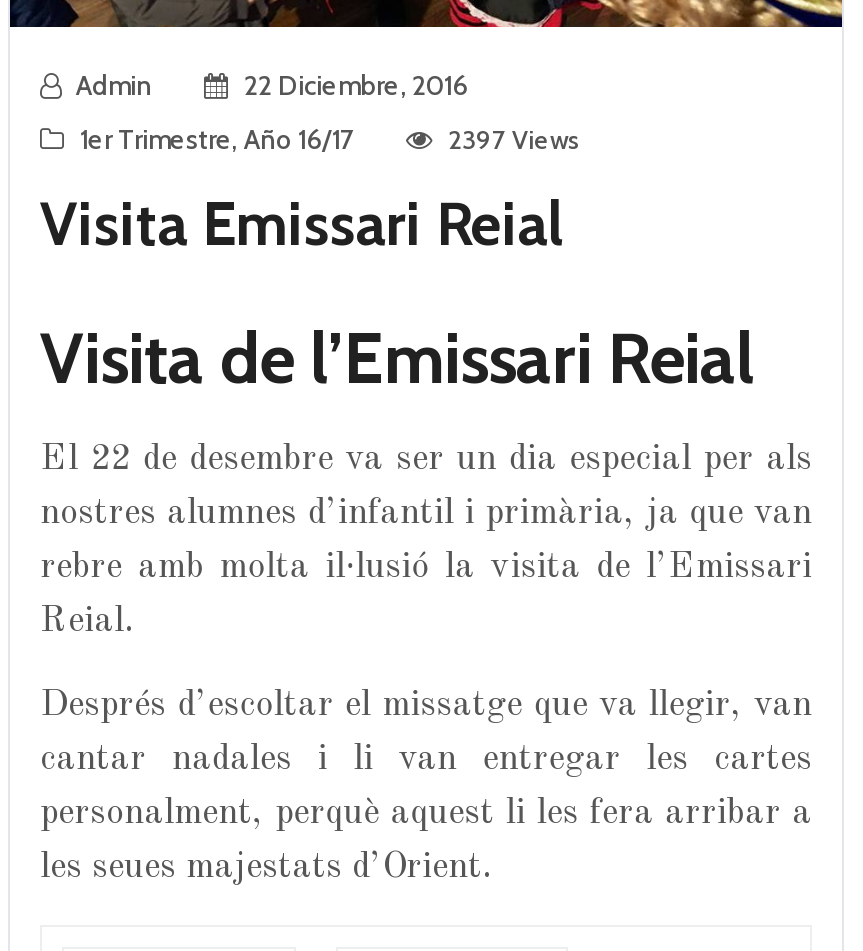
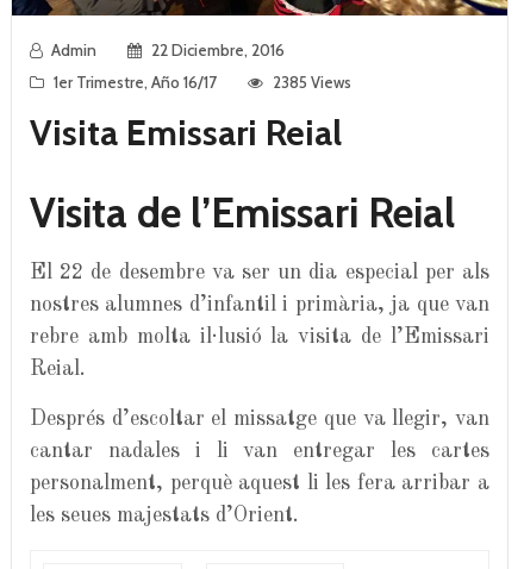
[448,122,580,154] 2397 Views -> [273,72,351,92] 2385 Views

